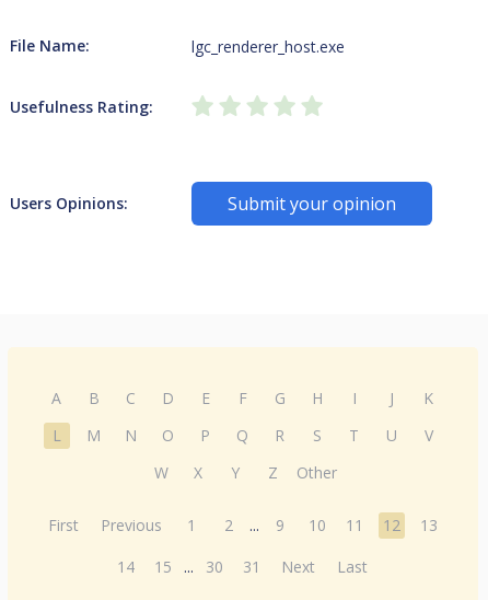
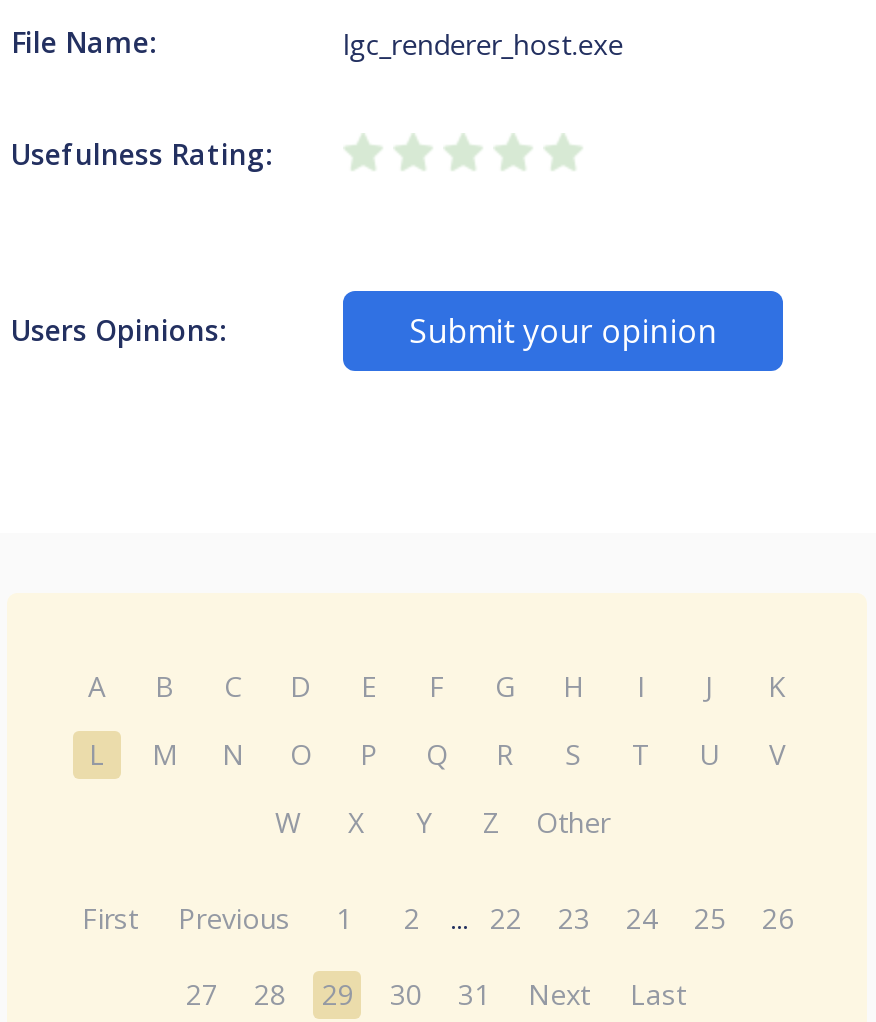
[225,515,438,535] 2 ... 9 | 10 | 11 | 12 | 13 -> [404,899,794,937] 2 ... 22 | 23 | 24 | 25 | 26
[117,556,223,577] 14 | 15 ... 30 -> [186,975,422,1013] 27 | 28 | 29 | 30

